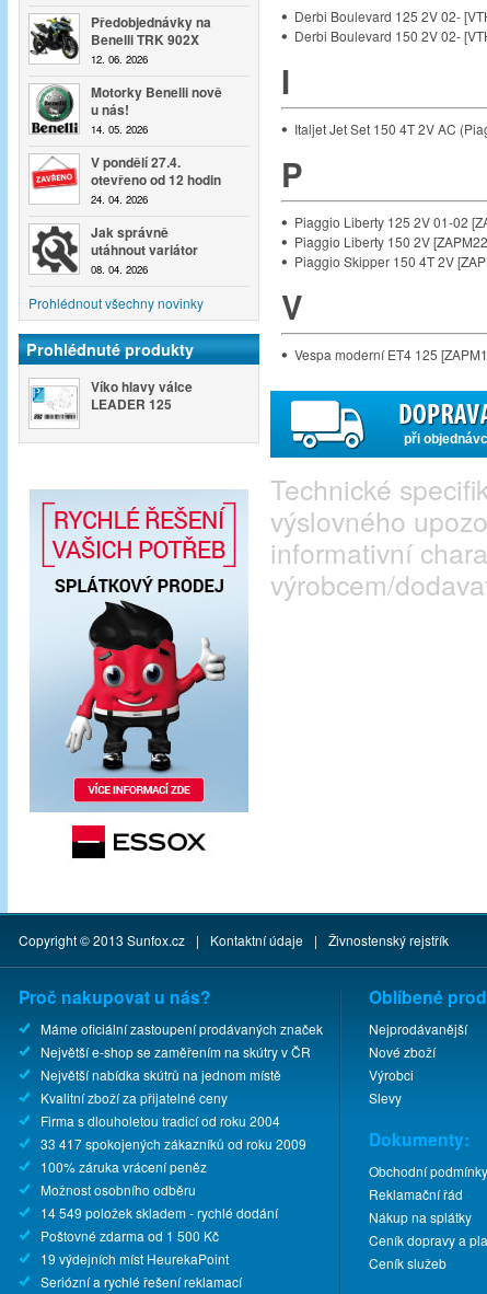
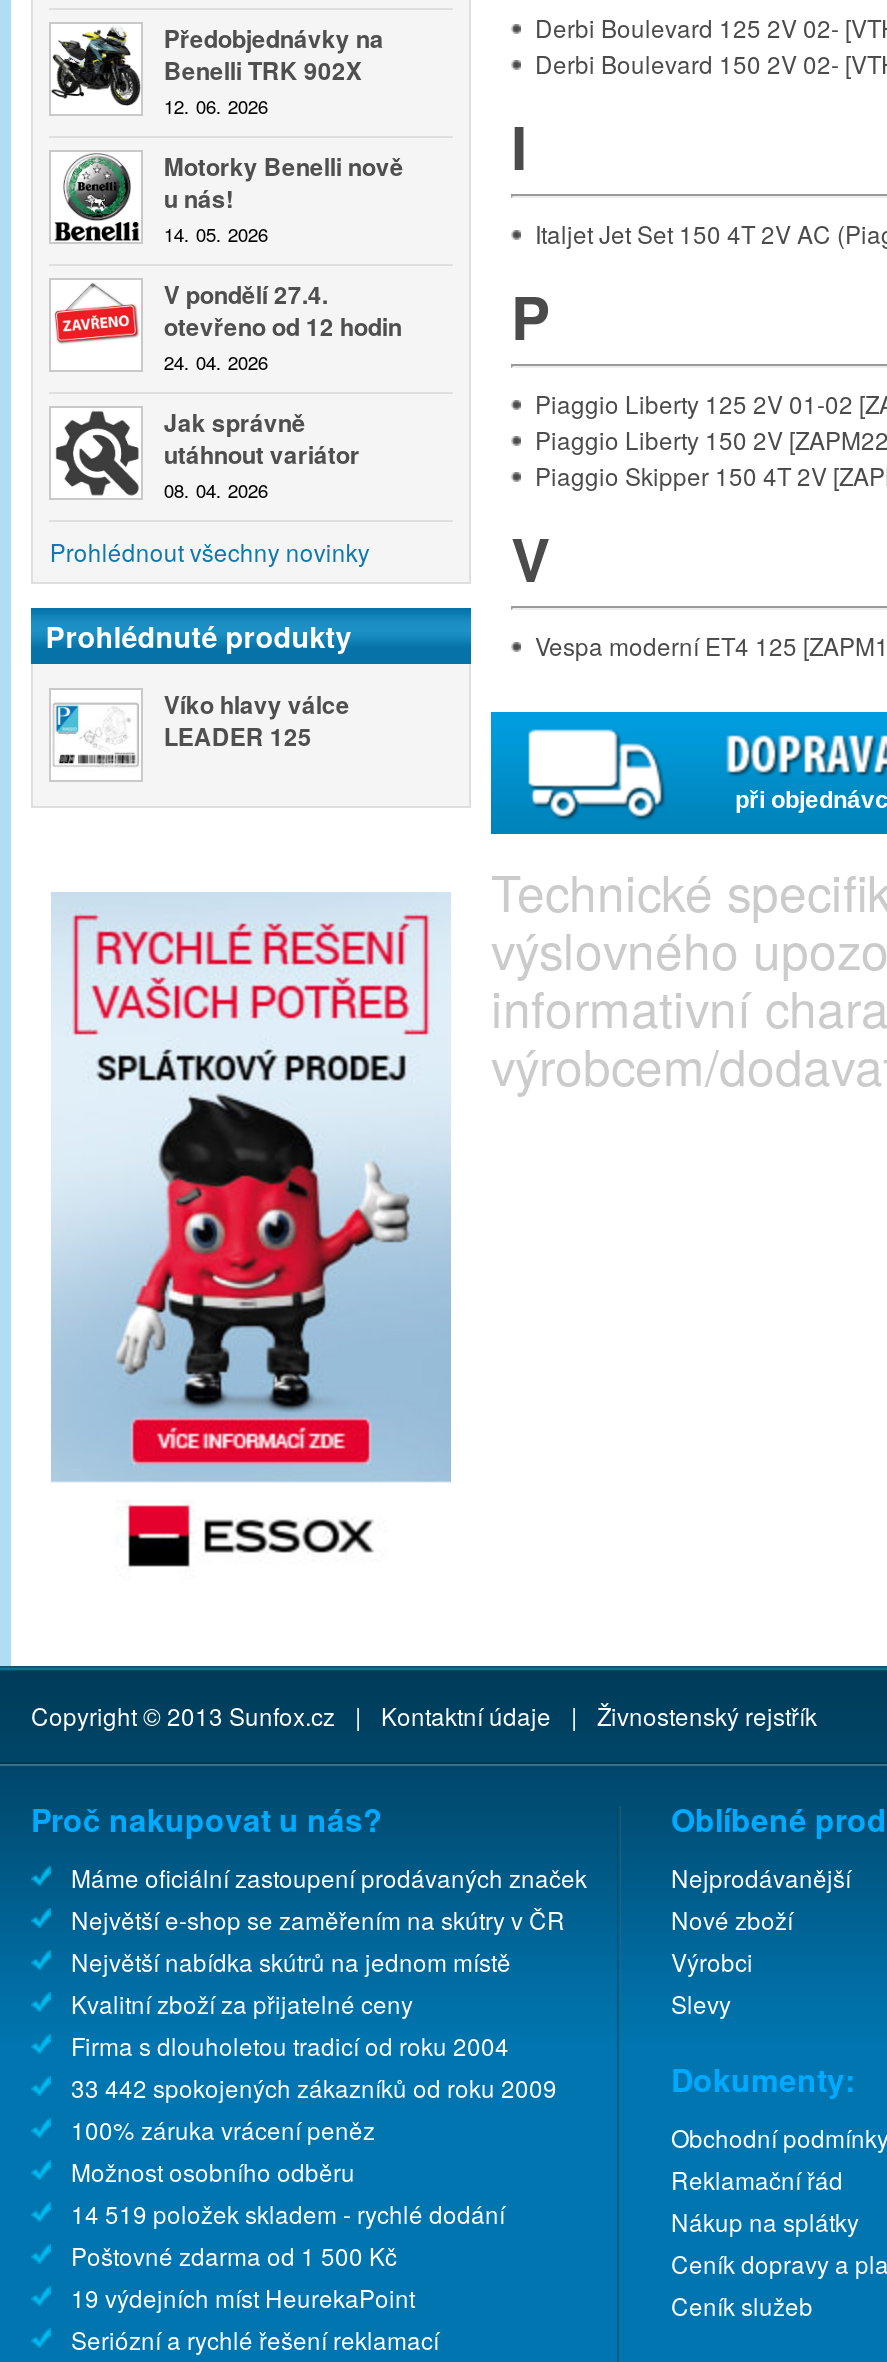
[40,1134,306,1153] 33 417 spokojených zákazníků od roku 2009 -> [71,2071,557,2105] 33 442 spokojených zákazníků od roku 2009
[40,1203,278,1222] 14 549 položek skladem - rychlé dodání -> [71,2197,505,2231] 14 519 položek skladem - rychlé dodání

